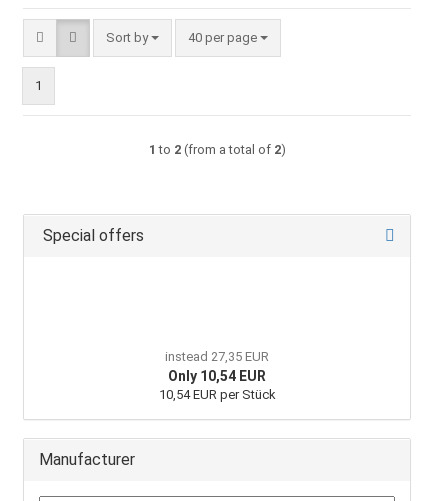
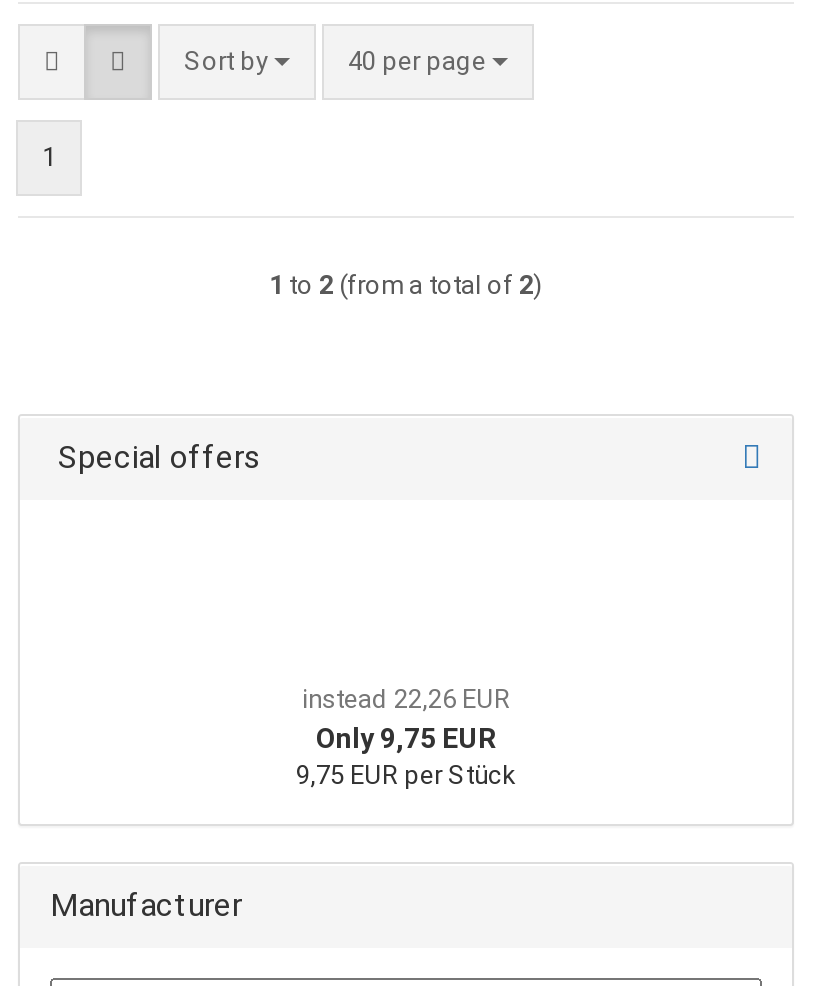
[165,349,269,364] instead 27,35 EUR -> [302,683,510,713] instead 22,26 EUR
[168,368,266,384] Only 10,54 EUR -> [316,721,496,753] Only 9,75 EUR
[158,387,275,402] 10,54 EUR per Stück -> [296,759,516,789] 9,75 EUR per Stück

